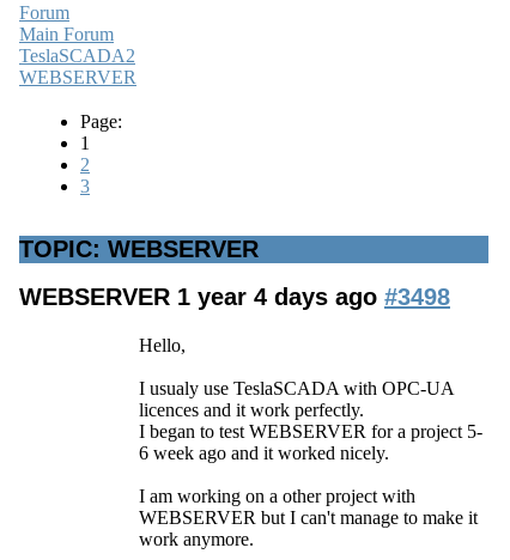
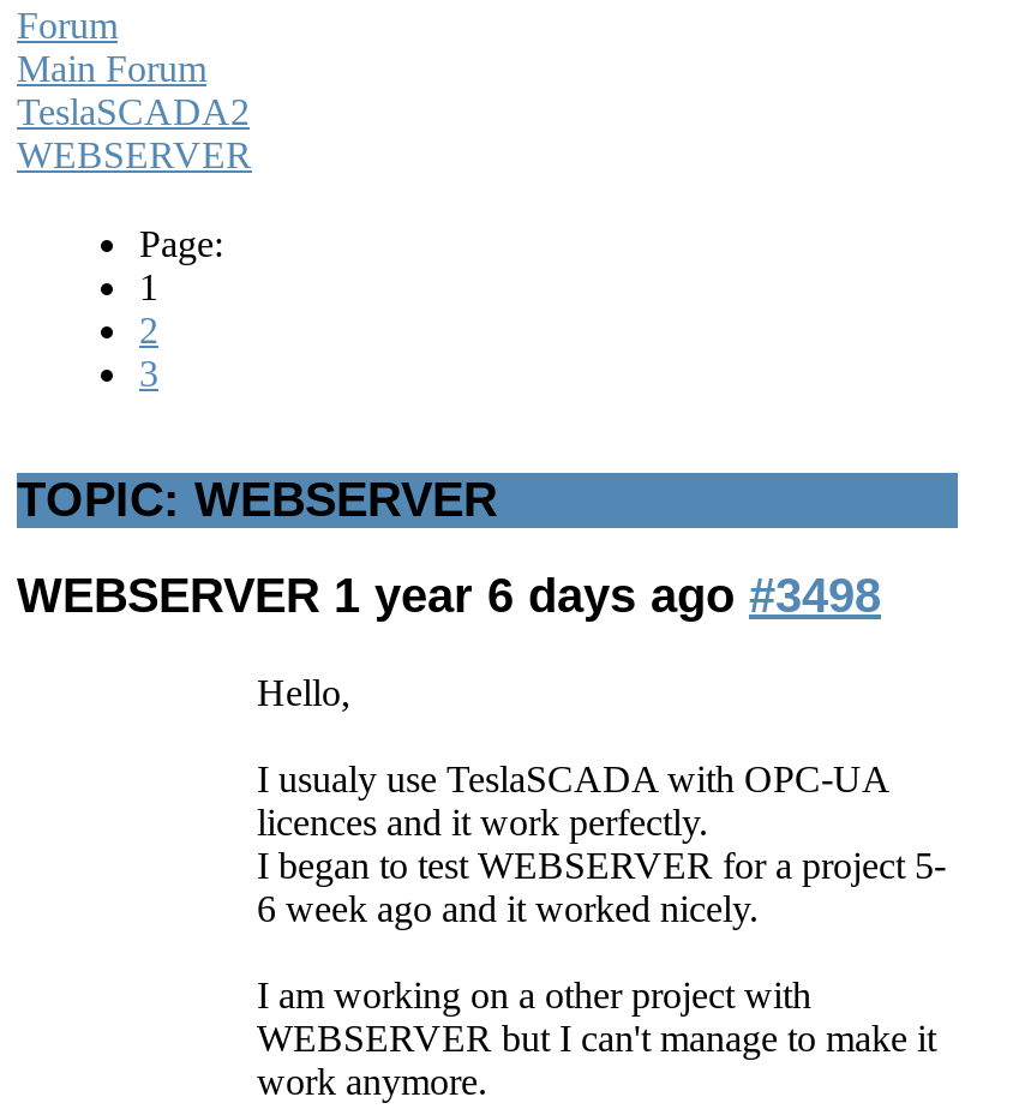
[19,284,450,310] WEBSERVER 1 year 4 days ago #3498 -> [17,569,881,622] WEBSERVER 1 year 6 days ago #3498

